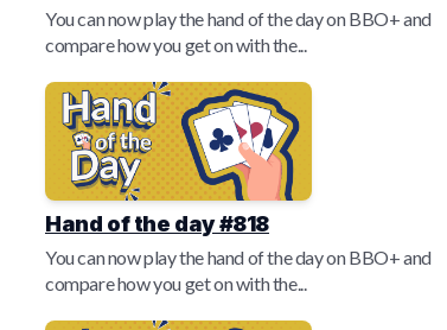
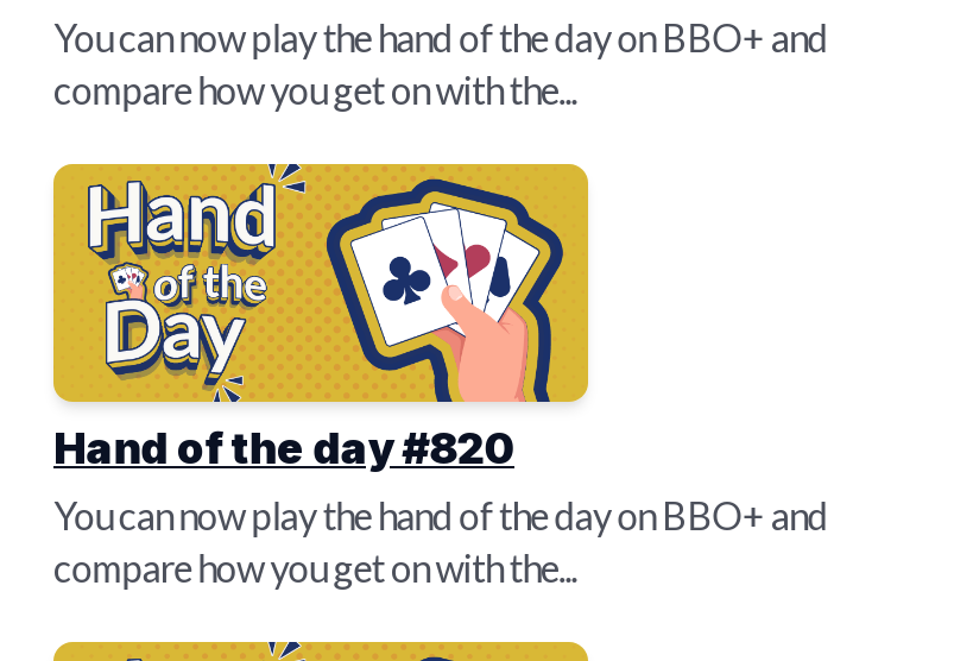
[46,212,270,237] Hand of the day #818 -> [54,424,515,474] Hand of the day #820

